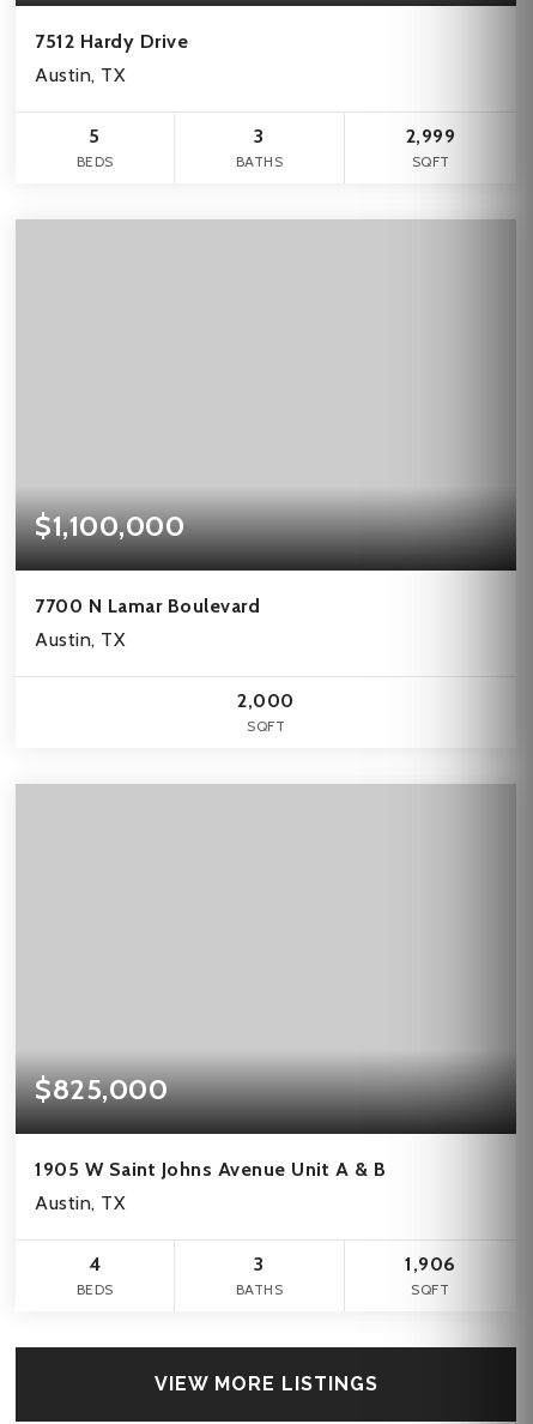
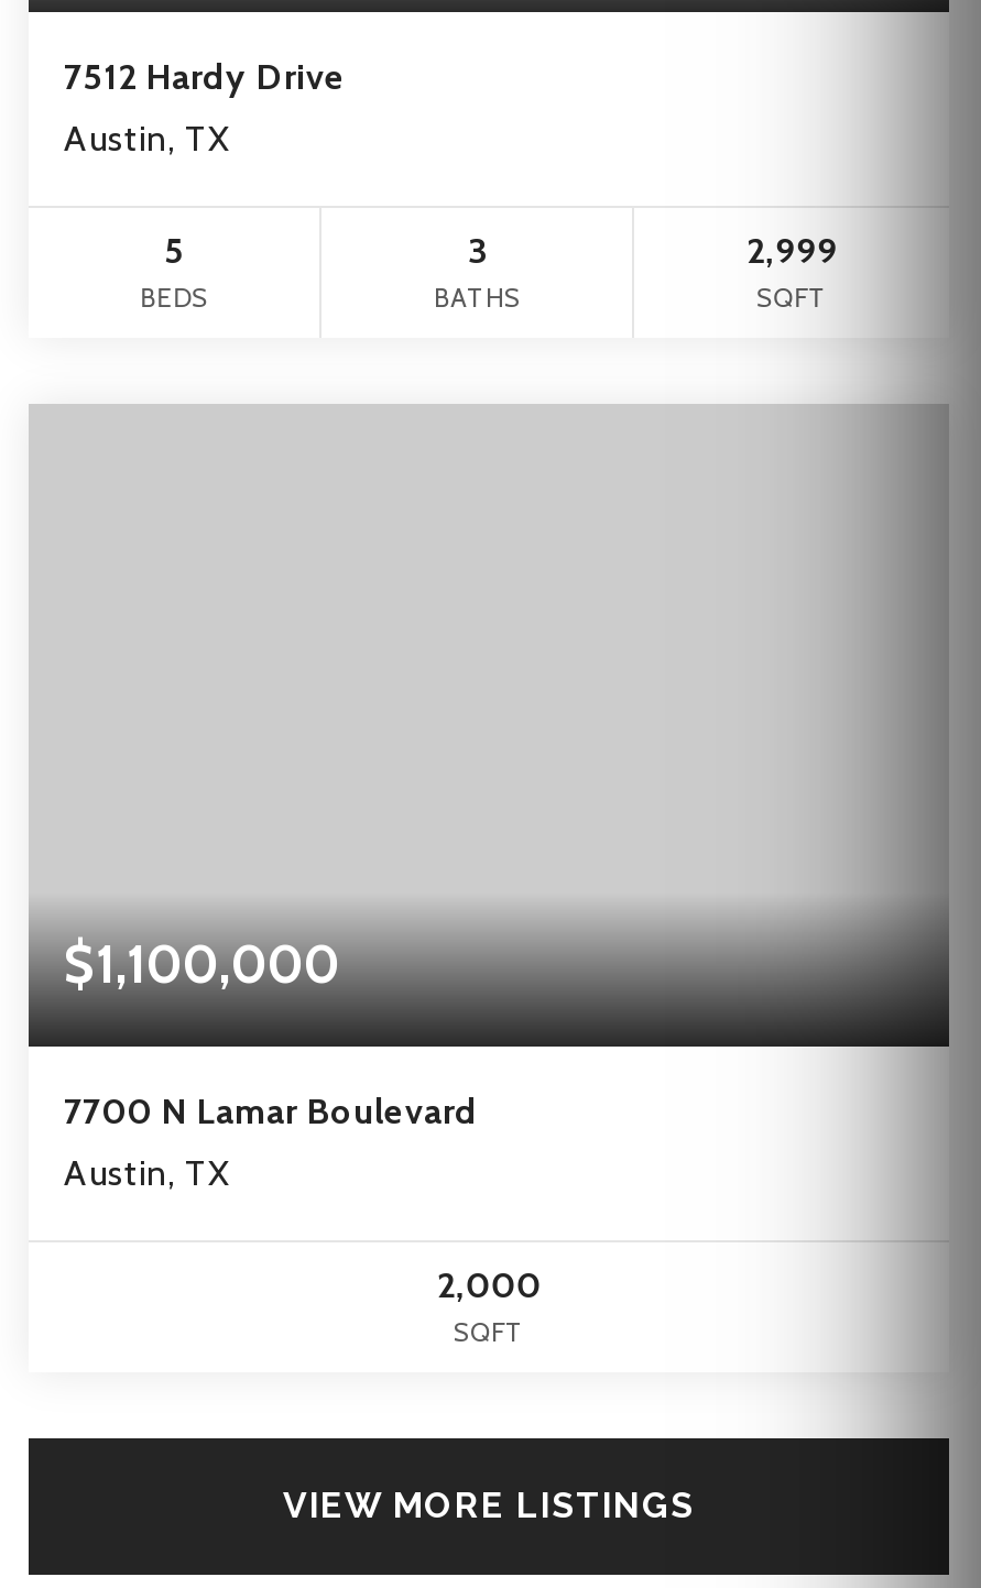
[35,1072,386,1298] $825,000 | 1905 W Saint Johns Avenue Unit A & B | Austin, TX | 4 | BEDS -> none
[235,1253,283,1298] 3 | BATHS -> none
[405,1253,456,1298] 1,906 | SQFT -> none

